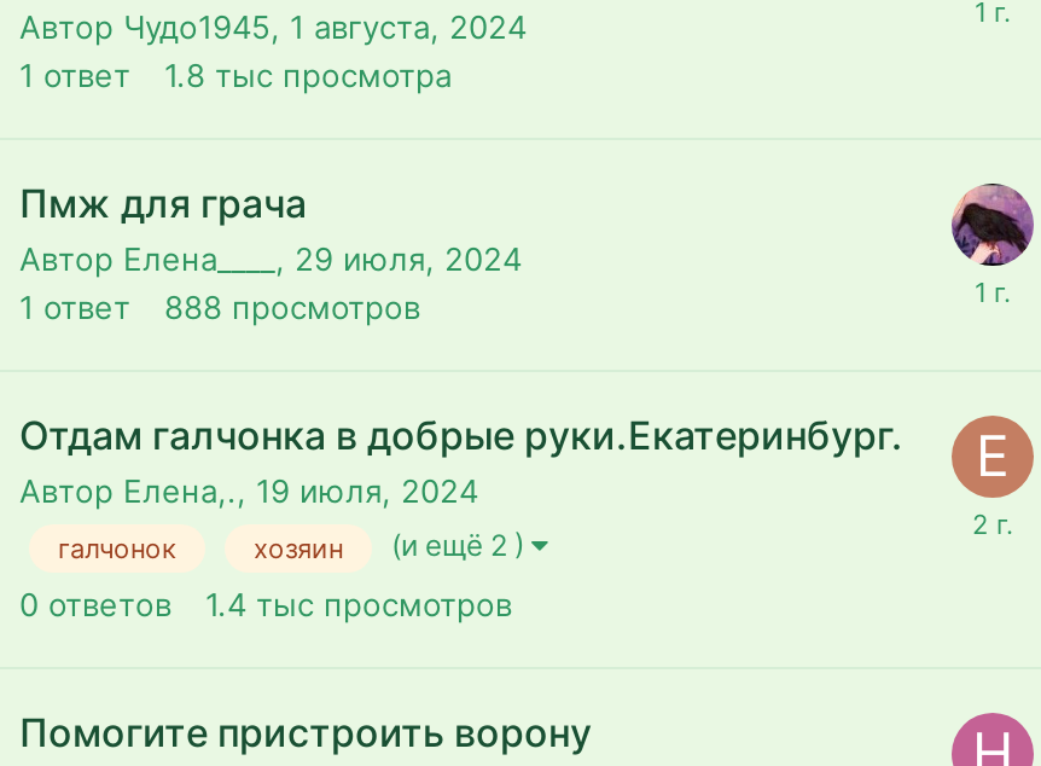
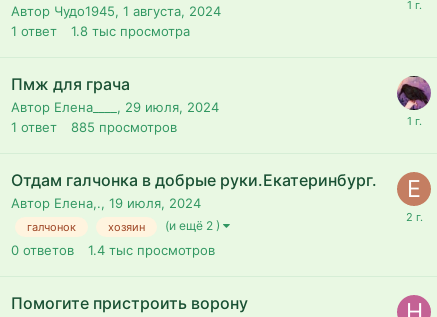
[19,288,420,326] 1 ответ 888 просмотров -> [11,119,177,135] 1 ответ 885 просмотров

